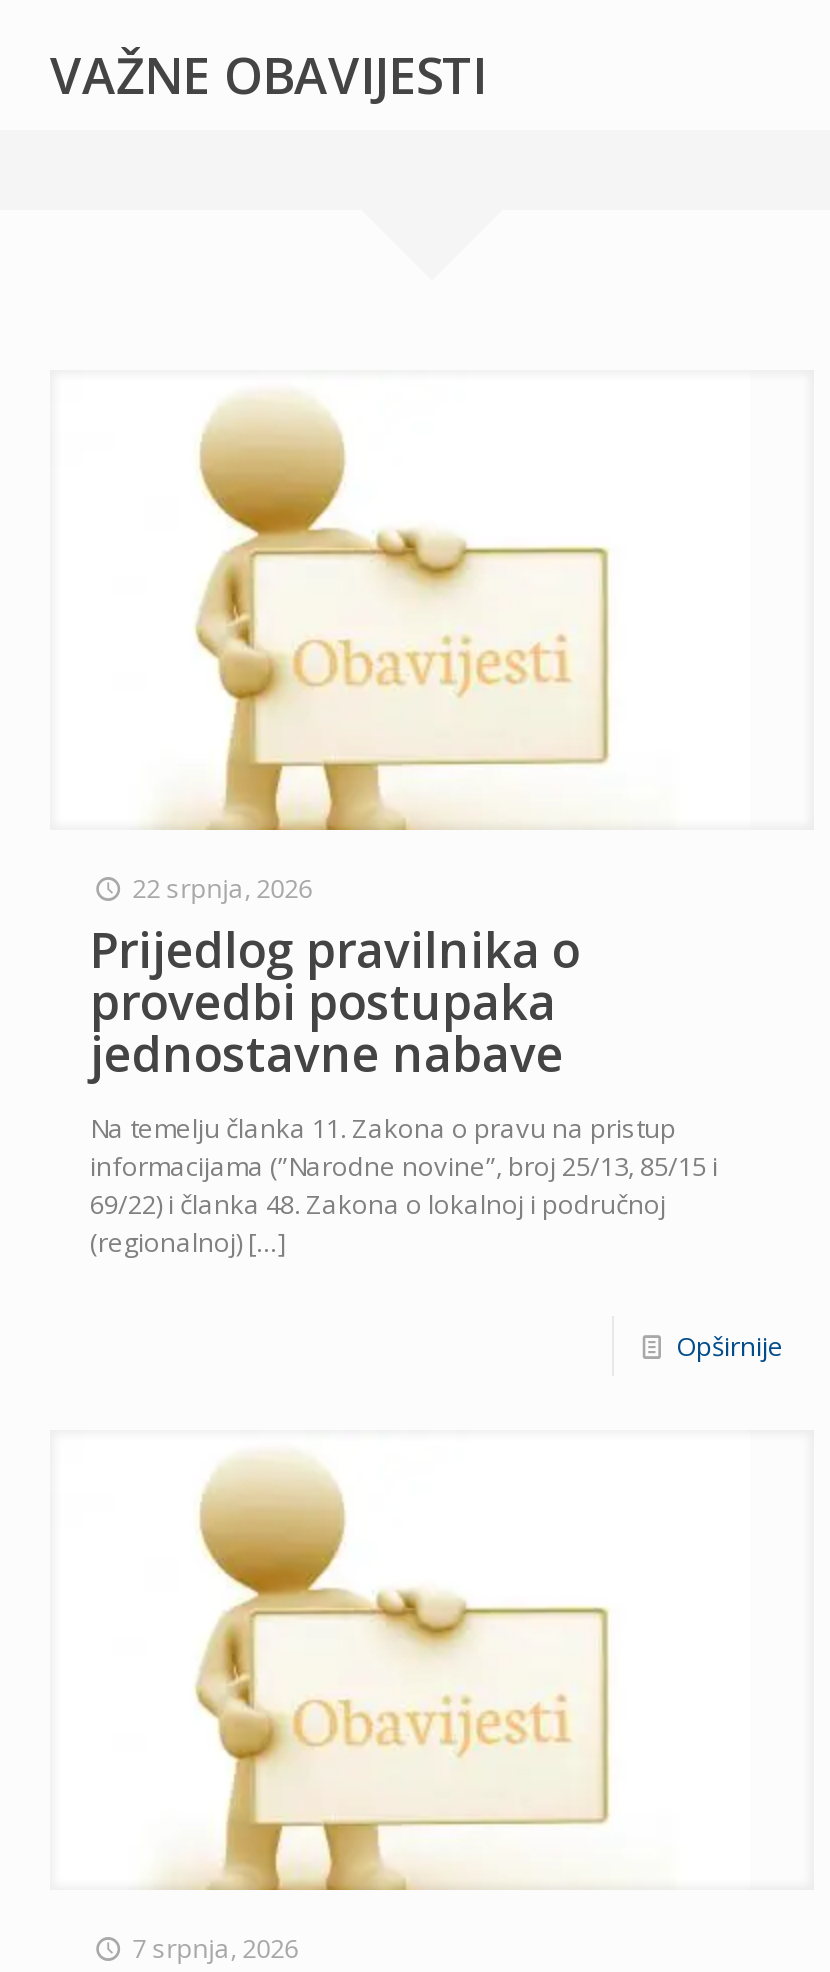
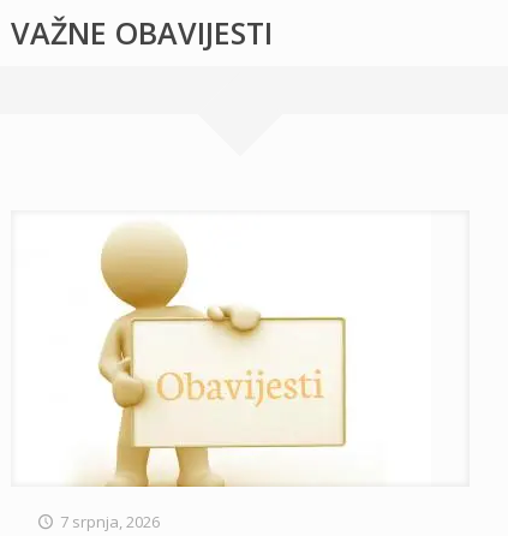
[90,870,784,1364] 22 srpnja, 2026 | Prijedlog pravilnika o | provedbi postupaka | jednostavne nabave | Na temelju članka 11. Zakona o pravu na pristup | informacijama (”Narodne novine”, broj 25/13, 85/15 i | 69/22) i članka 48. Zakona o lokalnoj i područnoj | (regionalnoj) […] | Opširnije -> none

